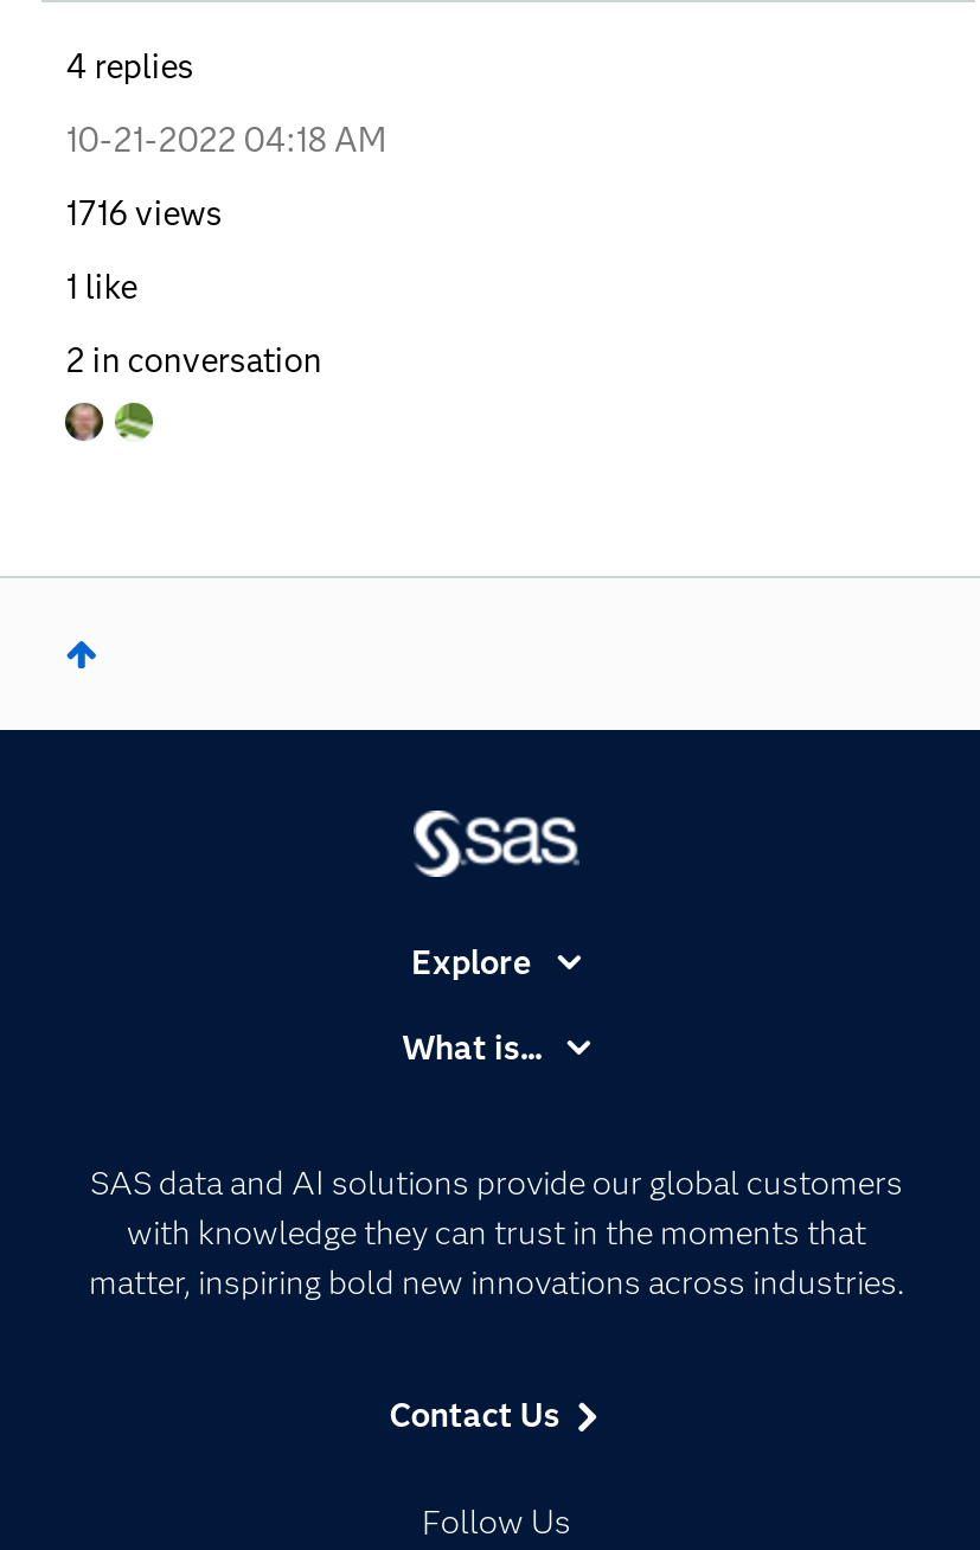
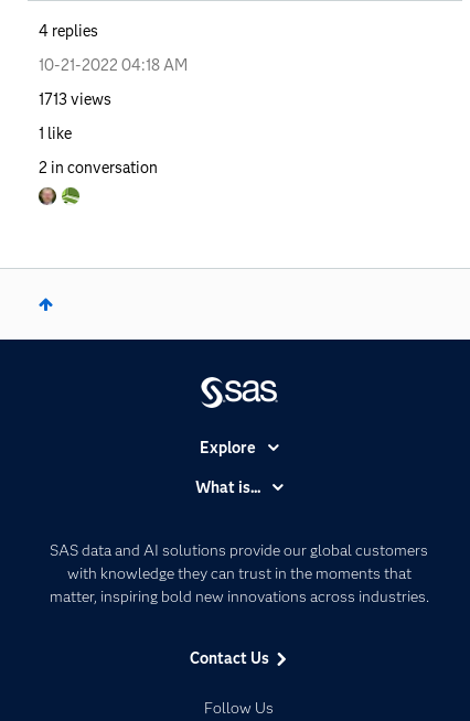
[66,192,223,235] 1716 views -> [39,90,112,109] 1713 views

